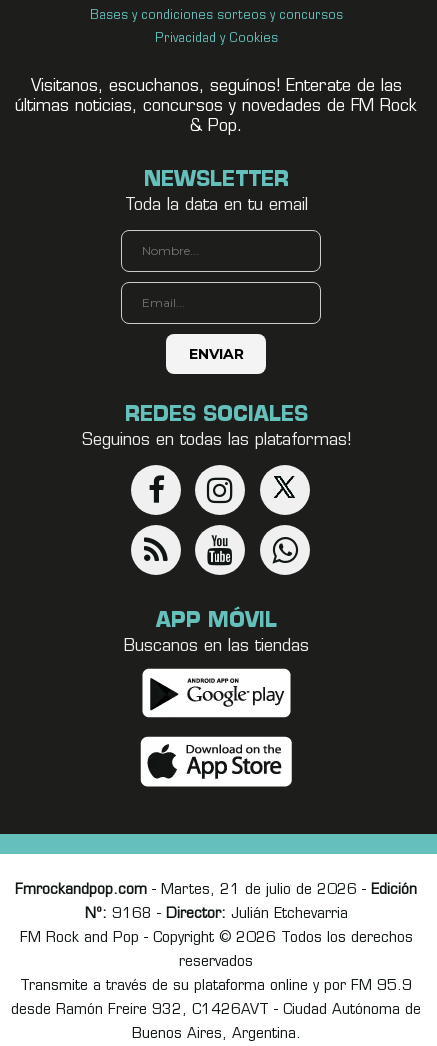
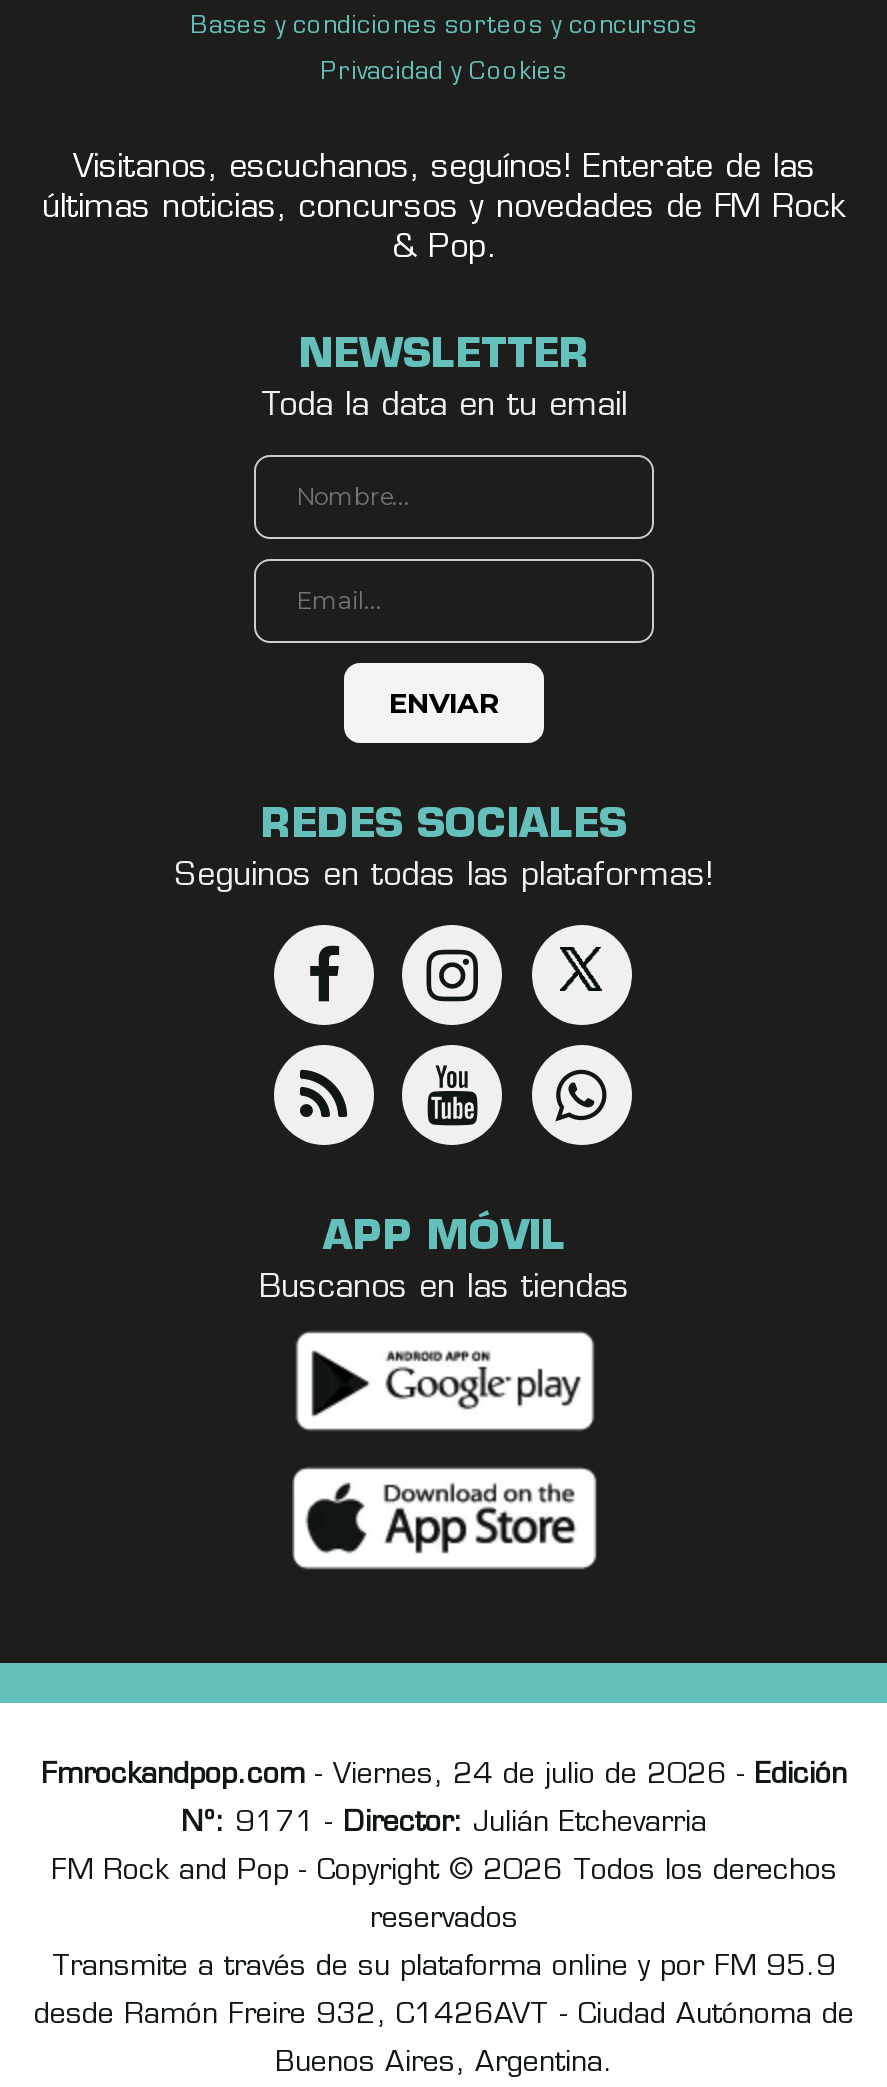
[15,883,417,898] Fmrockandpop.com - Martes, 21 de julio de 2026 - Edición -> [41,1760,847,1790] Fmrockandpop.com - Viernes, 24 de julio de 2026 - Edición
[84,907,347,922] Nº: 9168 - Director: Julián Etchevarria -> [181,1808,707,1838] Nº: 9171 - Director: Julián Etchevarria

